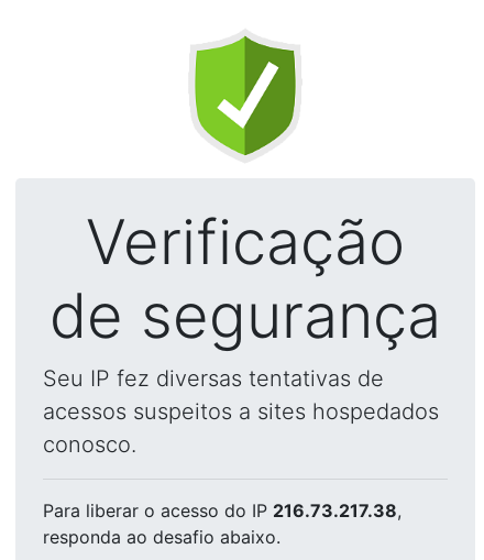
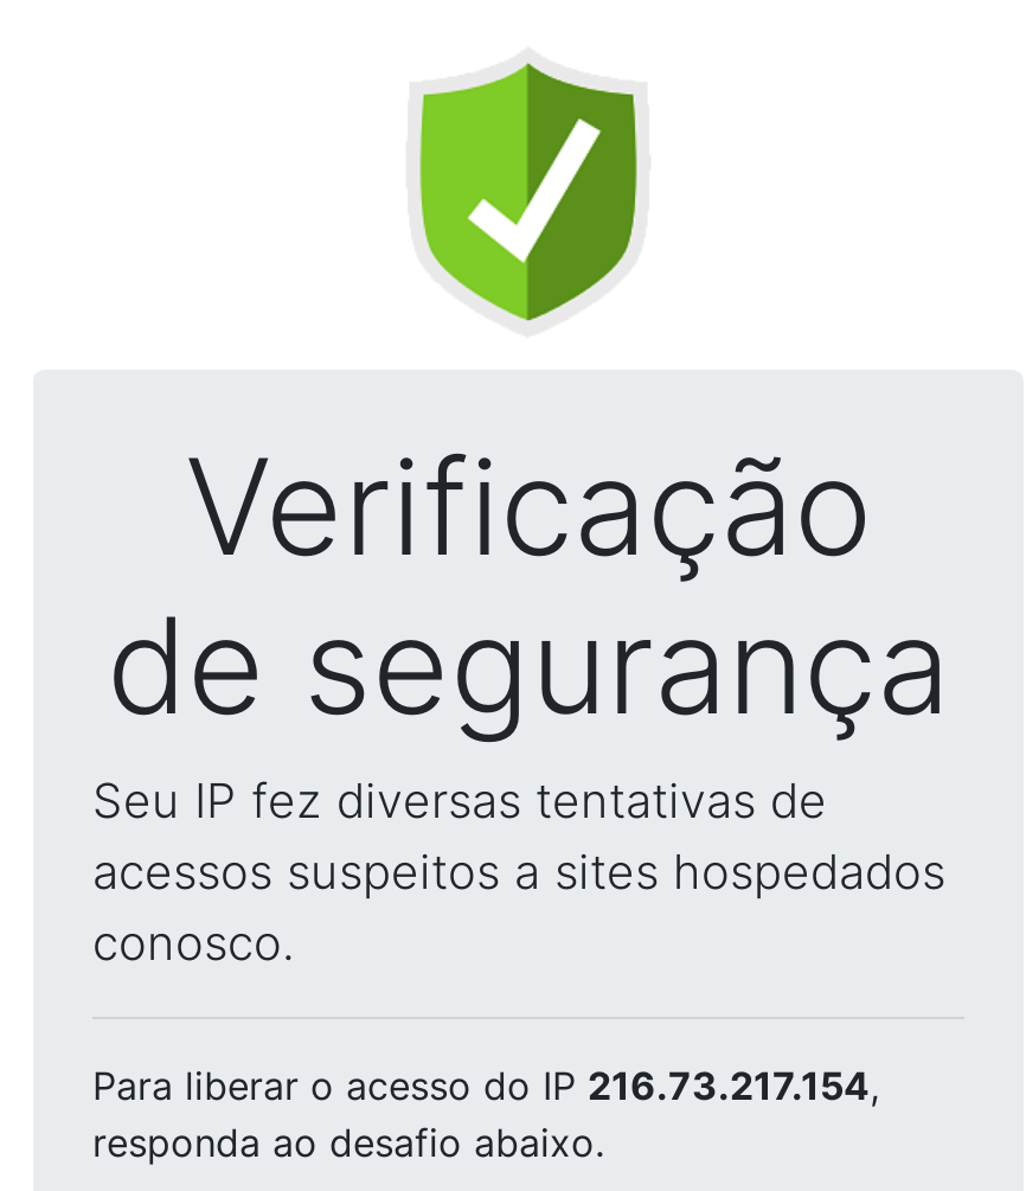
[43,499,402,521] Para liberar o acesso do IP 216.73.217.38, -> [92,1062,879,1109] Para liberar o acesso do IP 216.73.217.154,

